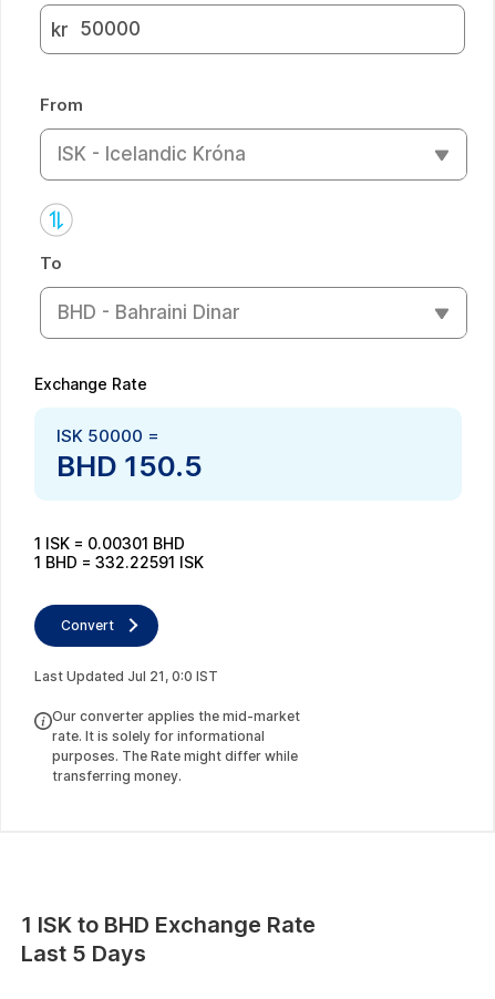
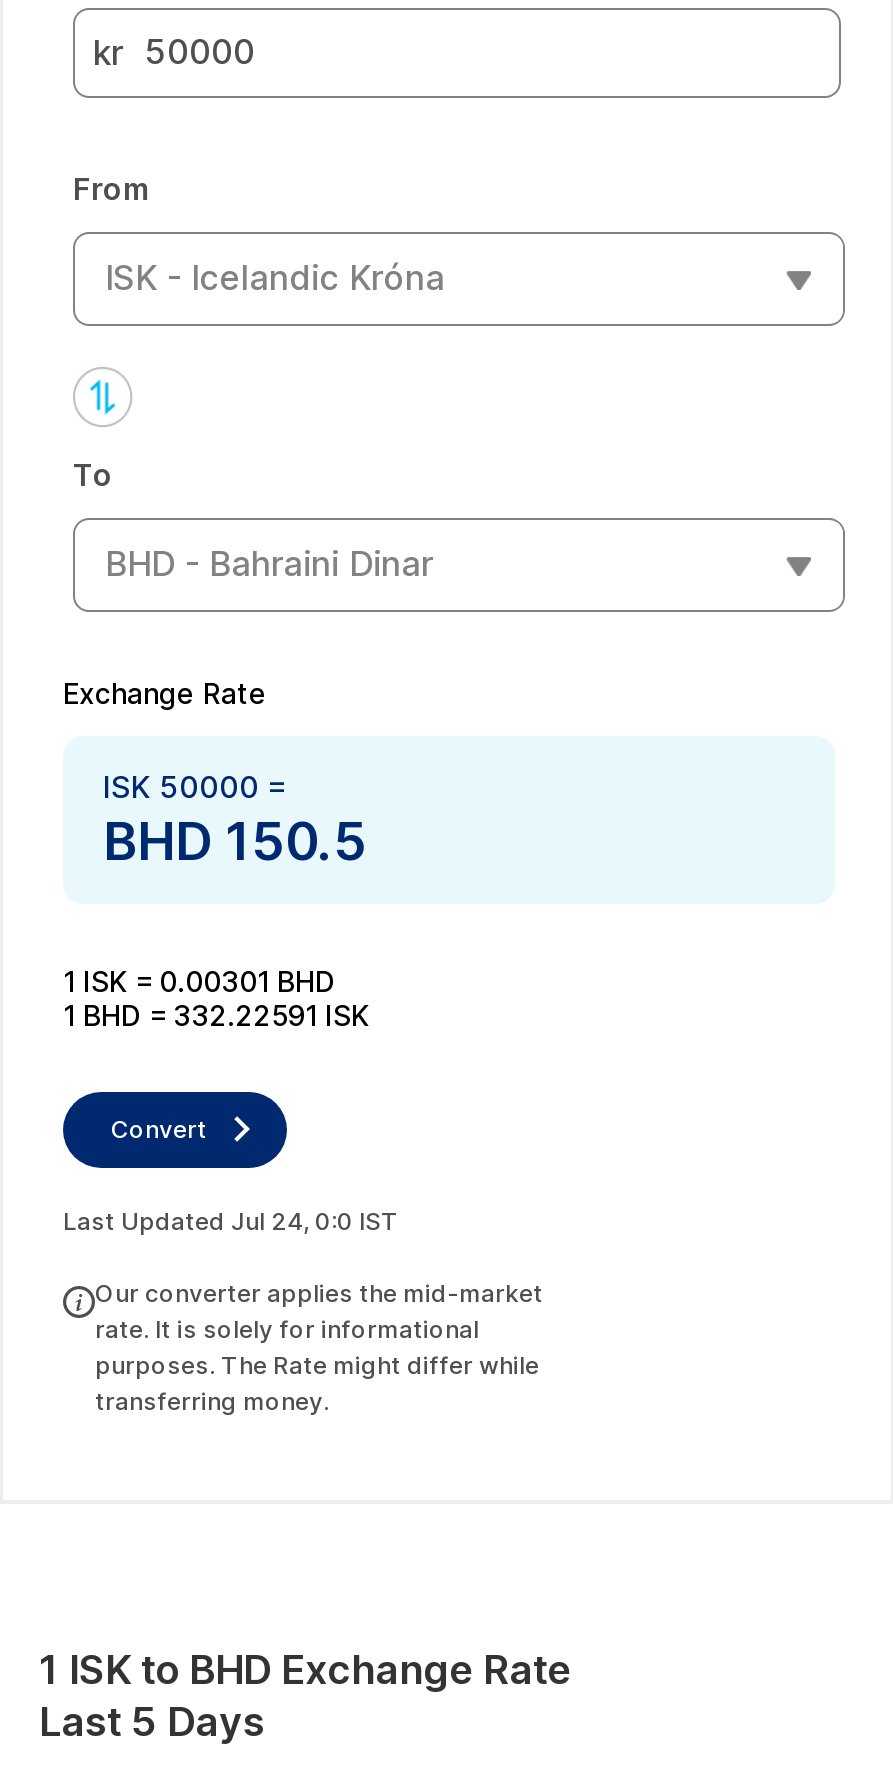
[34,667,218,684] Last Updated Jul 21, 0:0 IST -> [63,1205,399,1235] Last Updated Jul 24, 0:0 IST

